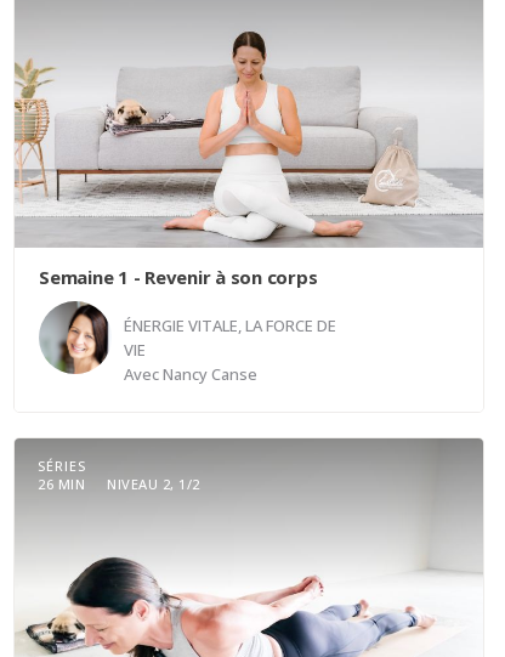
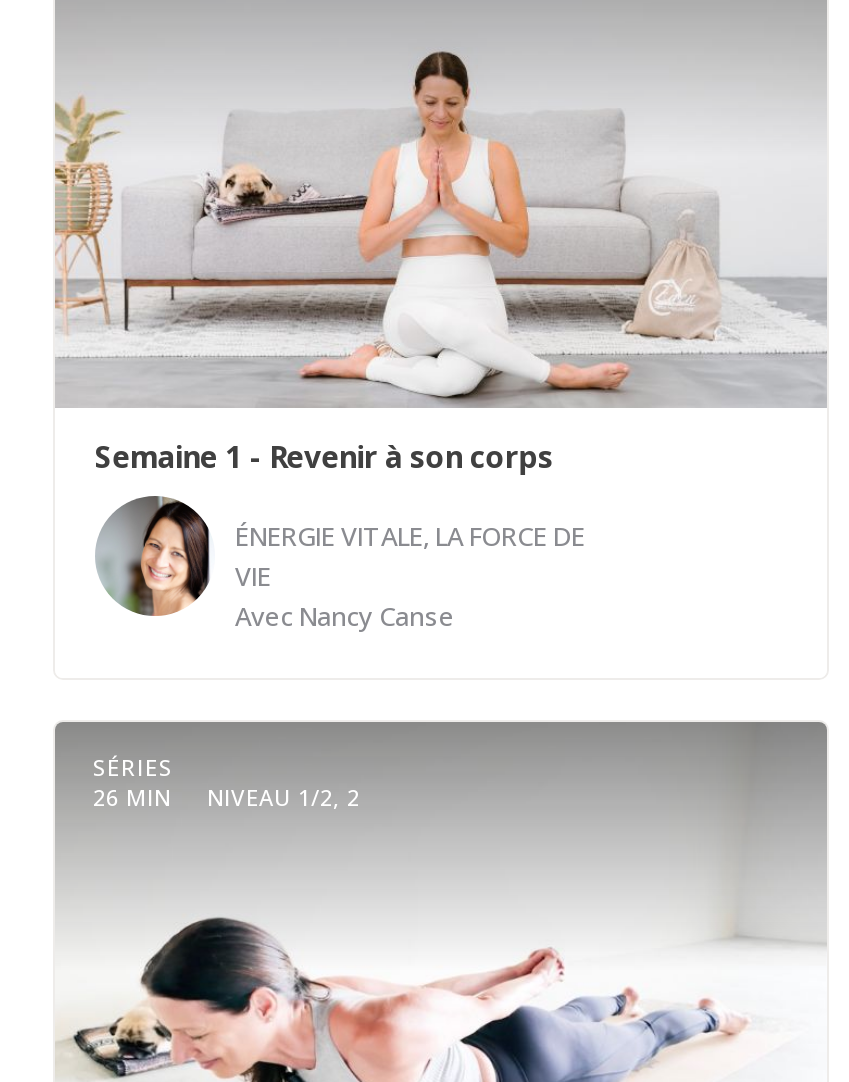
[38,475,200,493] 26 MIN NIVEAU 2, 1/2 -> [93,782,360,812] 26 MIN NIVEAU 1/2, 2

